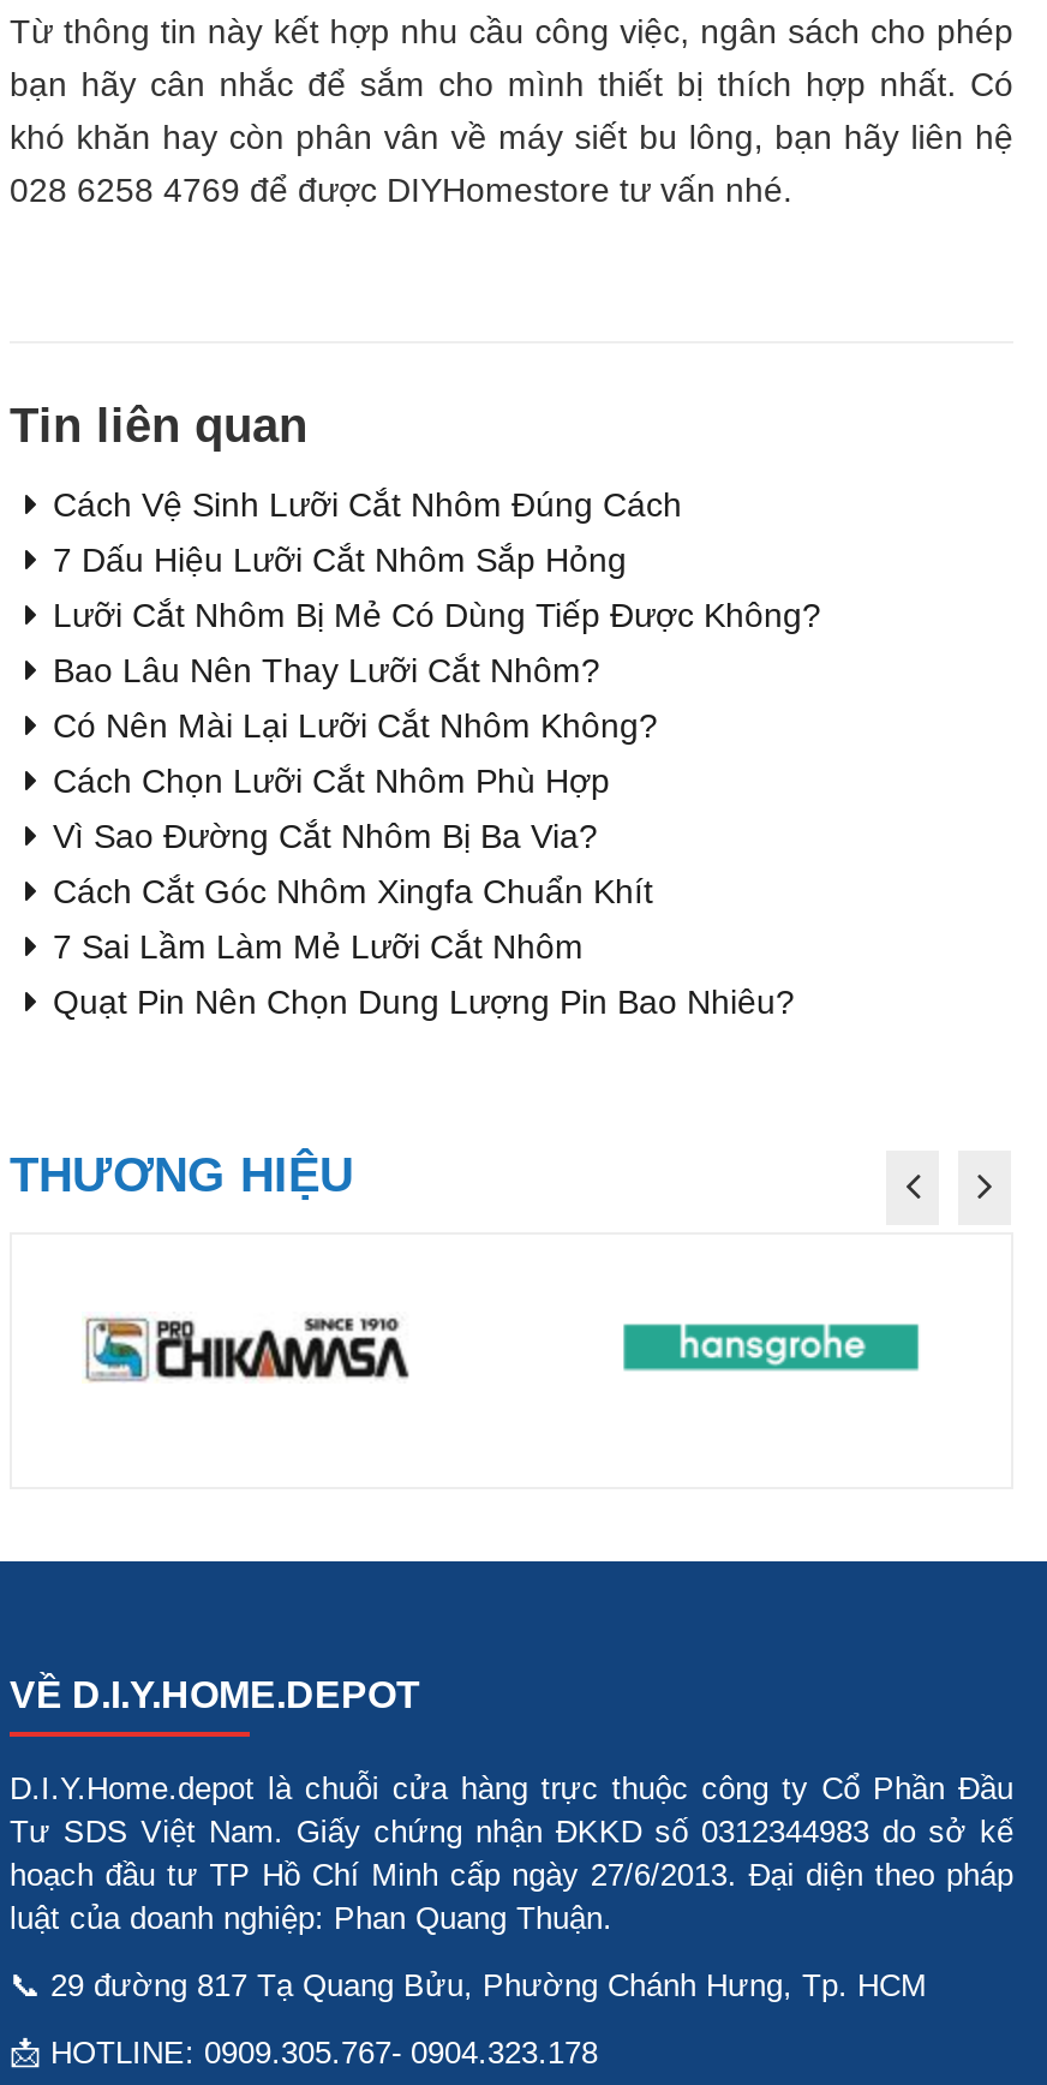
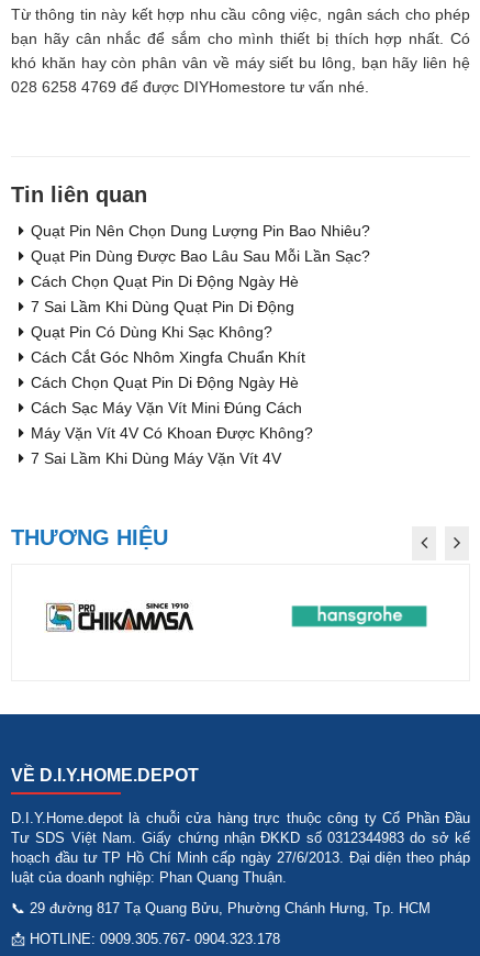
[53,485,821,965] Cách Vệ Sinh Lưỡi Cắt Nhôm Đúng Cách | 7 Dấu Hiệu Lưỡi Cắt Nhôm Sắp Hỏng | Lưỡi Cắt Nhôm Bị Mẻ Có Dùng Tiếp Được Không? | Bao Lâu Nên Thay Lưỡi Cắt Nhôm? | Có Nên Mài Lại Lưỡi Cắt Nhôm Không? | Cách Chọn Lưỡi Cắt Nhôm Phù Hợp | Vì Sao Đường Cắt Nhôm Bị Ba Via? | 7 Sai Lầm Làm Mẻ Lưỡi Cắt Nhôm -> none
moved [53,872,653,910] -> [31,348,305,366]: Cách Cắt Góc Nhôm Xingfa Chuẩn Khít
moved [53,982,795,1021] -> [31,222,370,239]: Quạt Pin Nên Chọn Dung Lượng Pin Bao Nhiêu?
none -> [31,247,370,467] Quạt Pin Dùng Được Bao Lâu Sau Mỗi Lần Sạc? | Cách Chọn Quạt Pin Di Động Ngày Hè | 7 Sai Lầm Khi Dùng Quạt Pin Di Động | Quạt Pin Có Dùng Khi Sạc Không? | Cách Chọn Quạt Pin Di Động Ngày Hè | Cách Sạc Máy Vặn Vít Mini Đúng Cách | Máy Vặn Vít 4V Có Khoan Được Không? | 7 Sai Lầm Khi Dùng Máy Vặn Vít 4V

